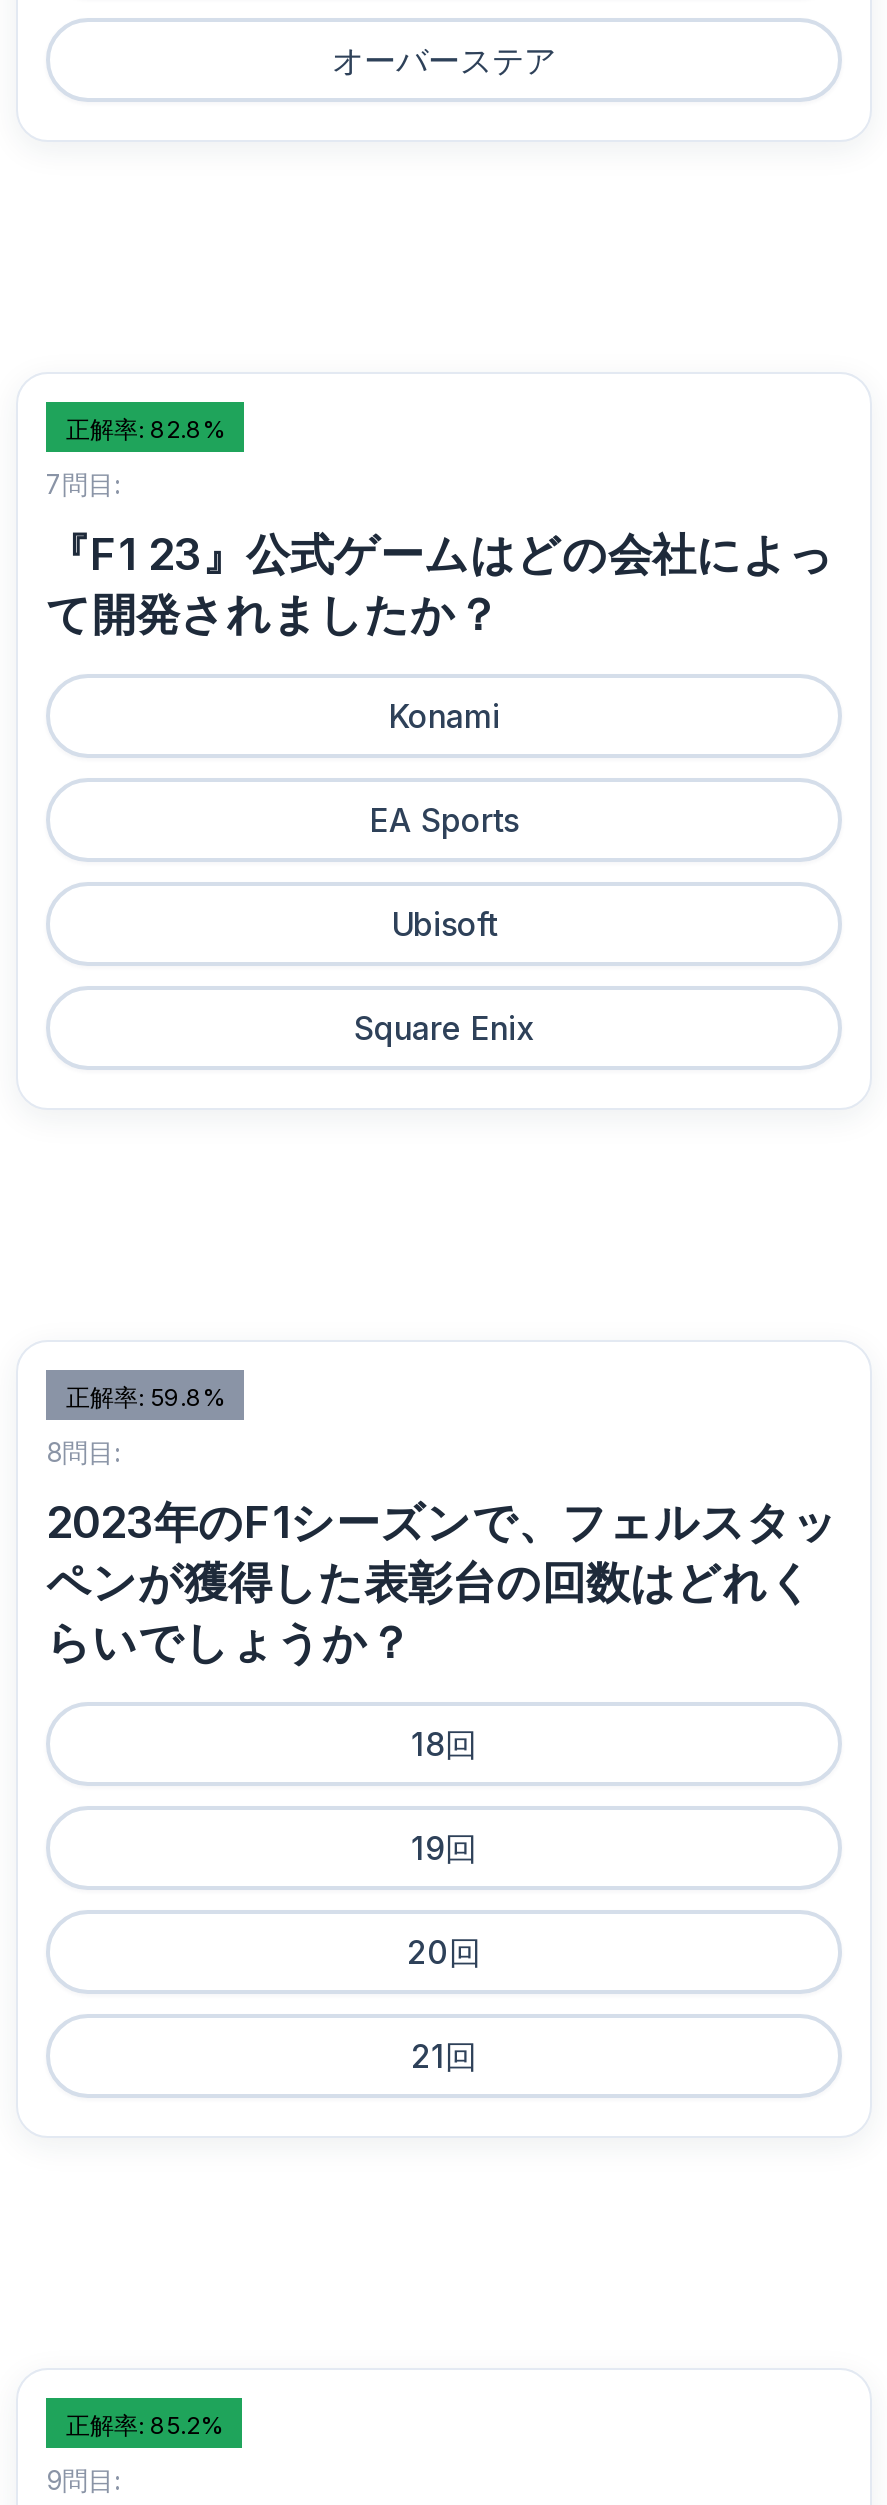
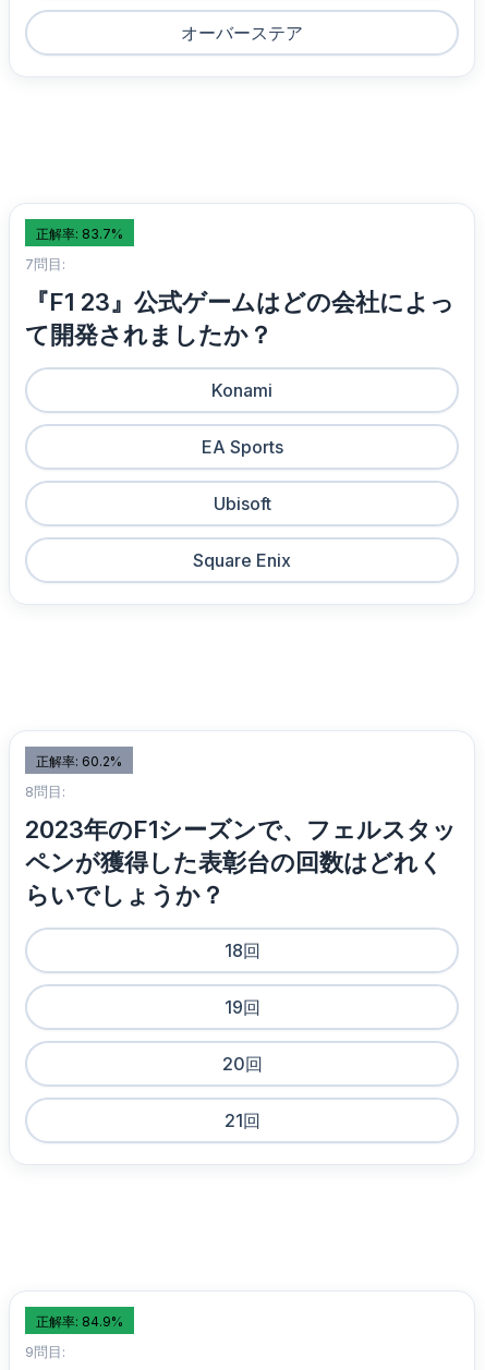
[66,414,224,444] 正解率: 82.8% -> [36,226,123,242] 正解率: 83.7%
[66,1382,224,1412] 正解率: 59.8% -> [36,753,122,769] 正解率: 60.2%
[66,2410,222,2440] 正解率: 85.2% -> [36,1313,123,1330] 正解率: 84.9%

